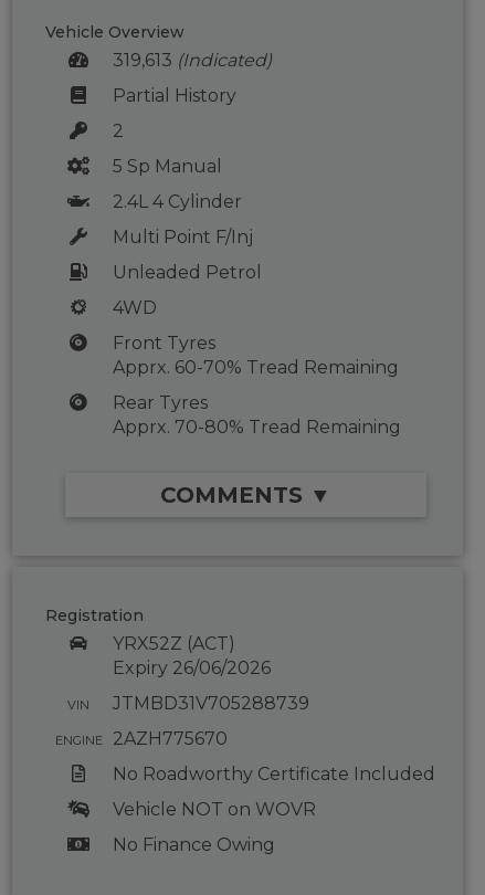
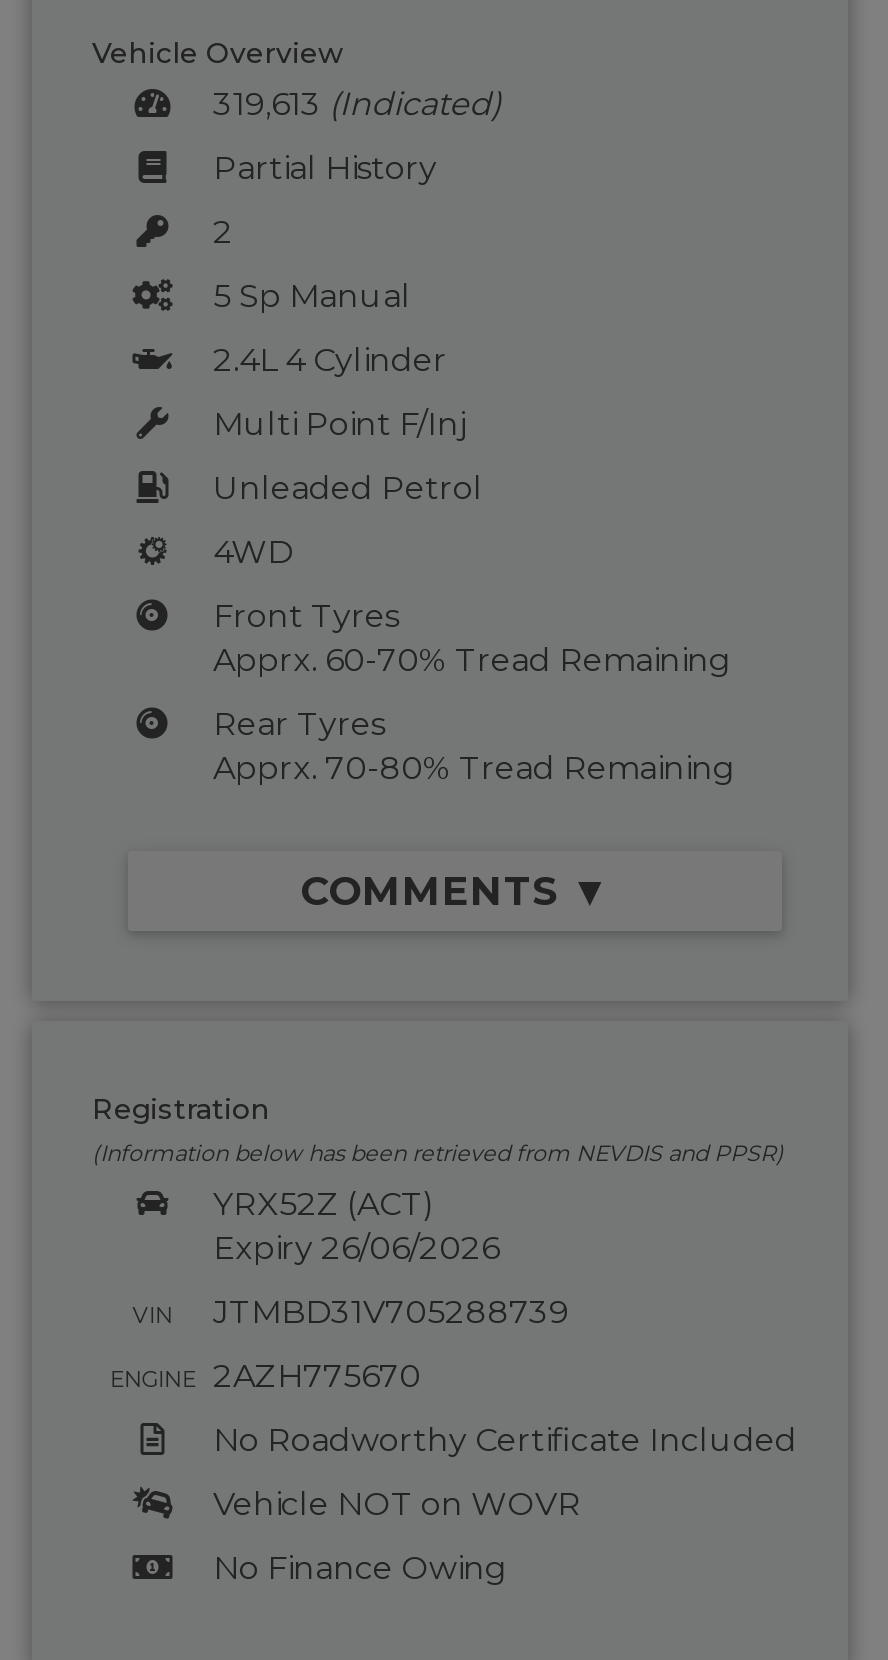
none -> [92,1140,784,1168] (Information below has been retrieved from NEVDIS and PPSR)

